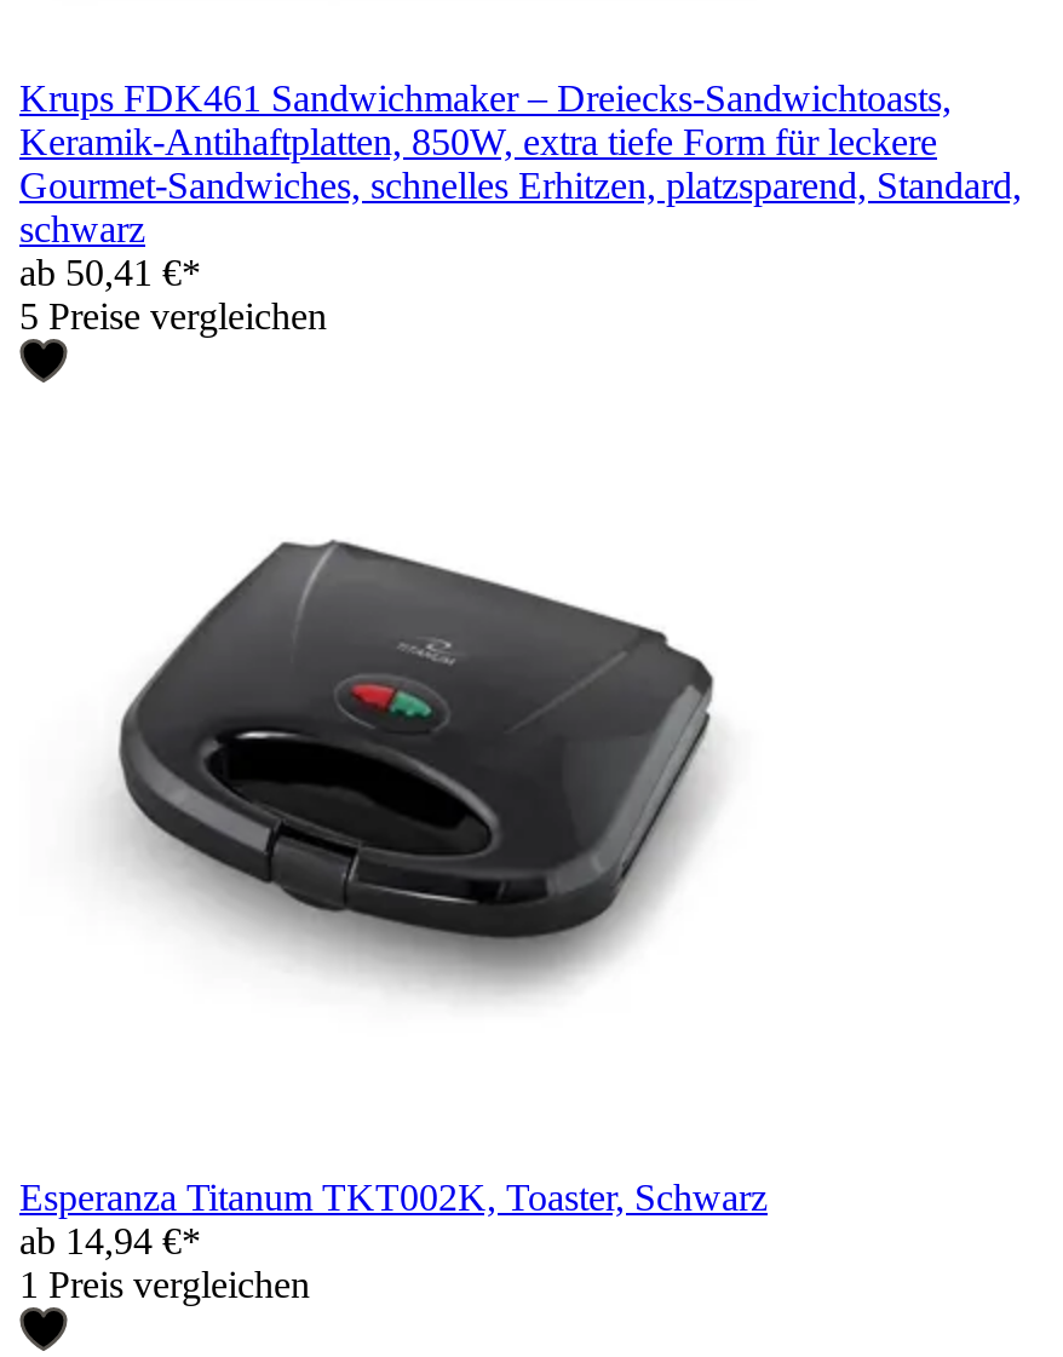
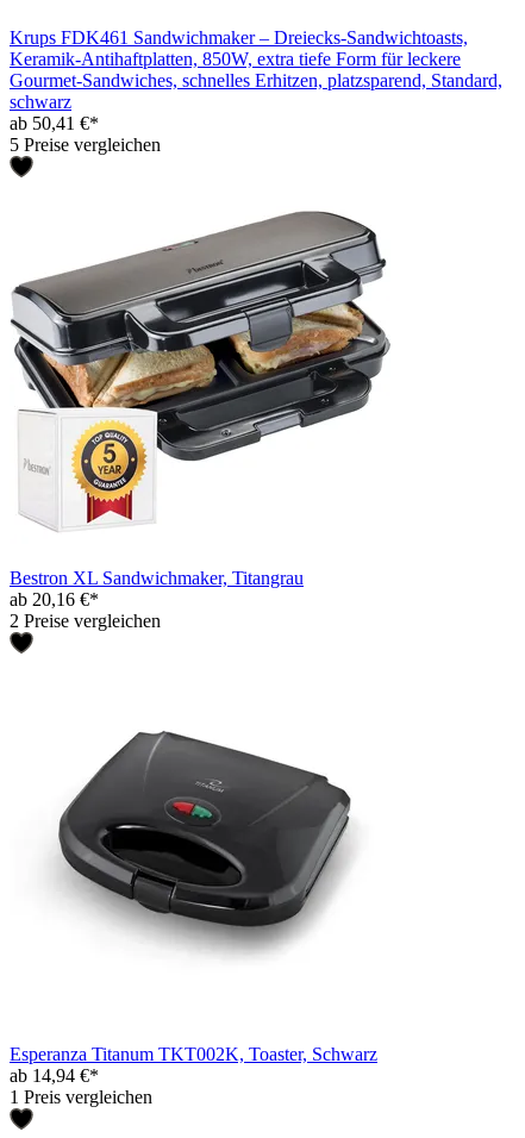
none -> [10,211,390,631] [image] | Bestron XL Sandwichmaker, Titangrau | ab 20,16 €* | 2 Preise vergleichen

